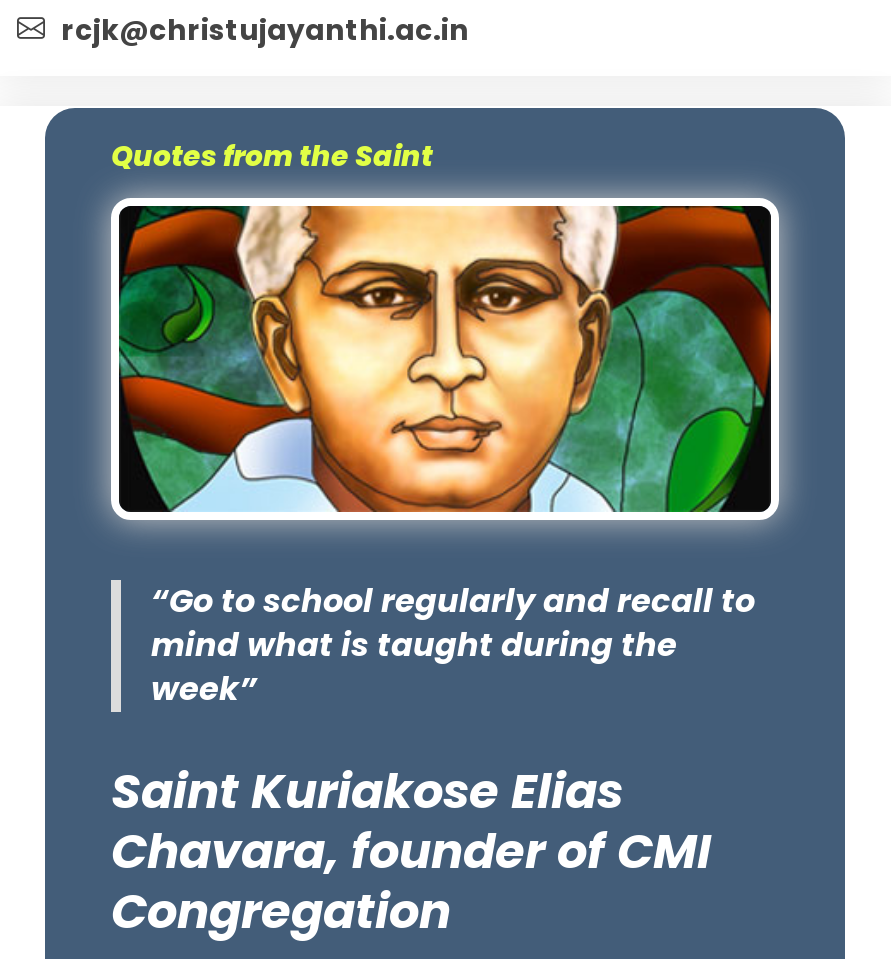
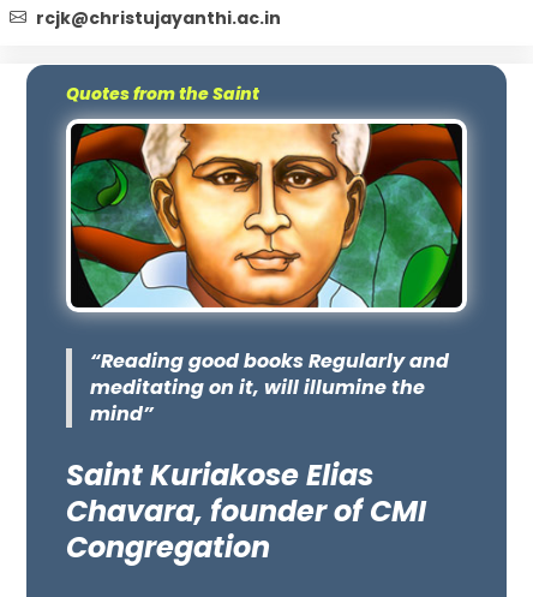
[151,578,755,712] “Go to school regularly and recall to | mind what is taught during the | week” -> [90,347,449,428] “Reading good books Regularly and | meditating on it, will illumine the | mind”

